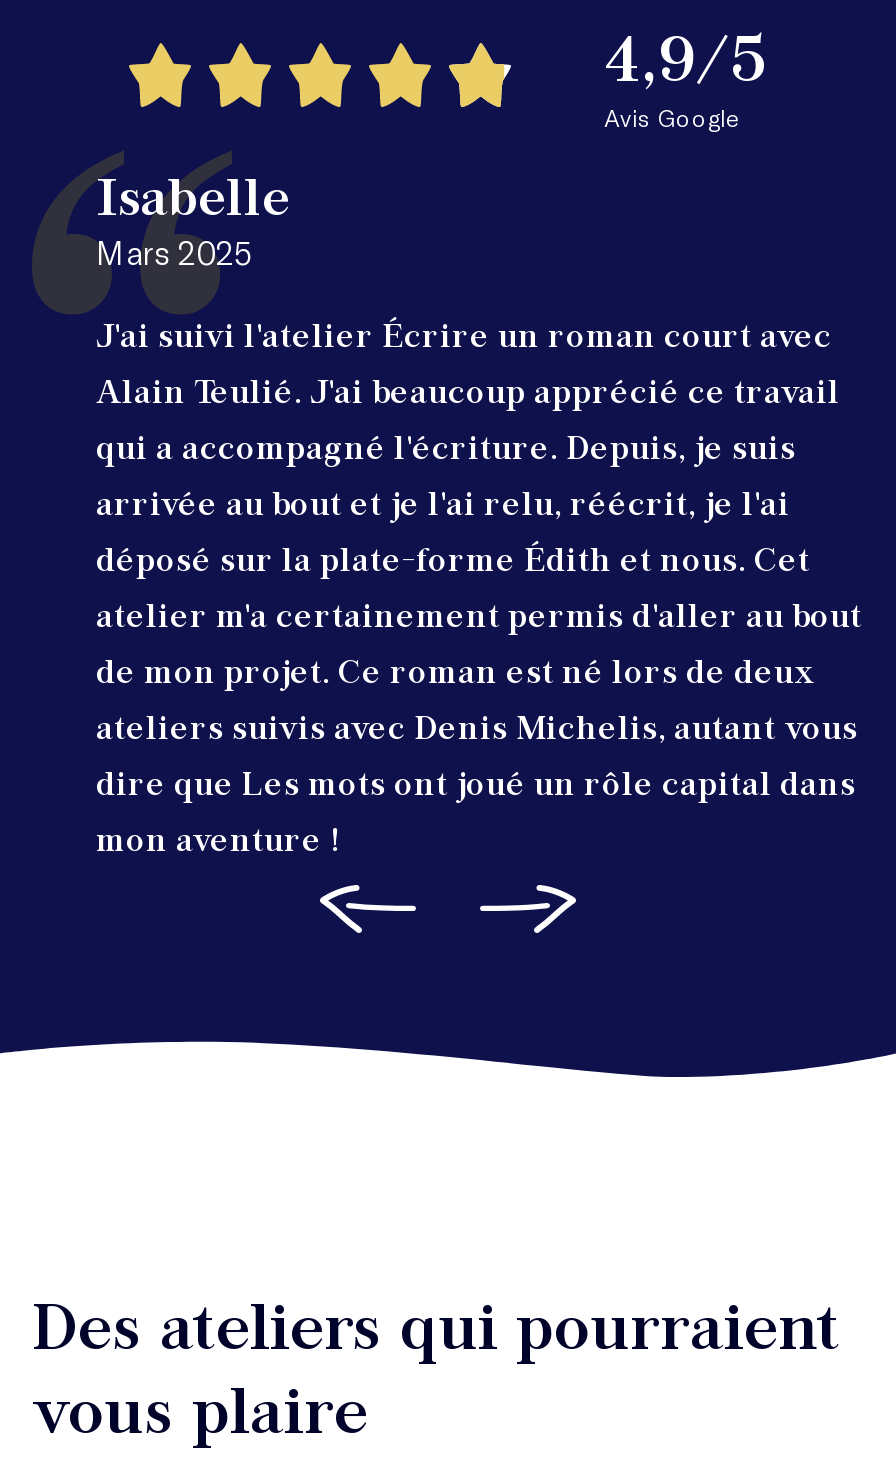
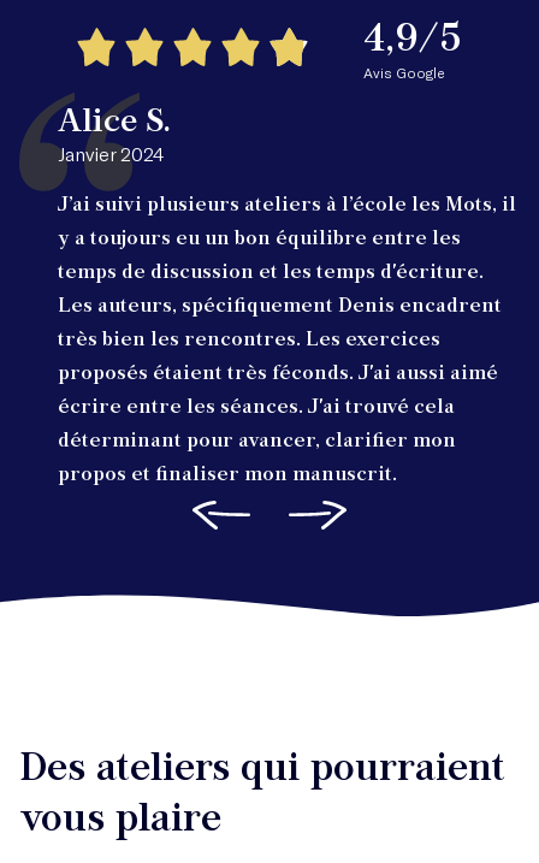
[96,159,290,271] Isabelle | Mars 2025 -> [58,97,171,165] Alice S. | Janvier 2024
[96,313,862,863] J'ai suivi l'atelier Écrire un roman court avec | Alain Teulié. J'ai beaucoup apprécié ce travail | qui a accompagné l'écriture. Depuis, je suis | arrivée au bout et je l'ai relu, réécrit, je l'ai | déposé sur la plate-forme Édith et nous. Cet | atelier m'a certainement permis d'aller au bout | de mon projet. Ce roman est né lors de deux | ateliers suivis avec Denis Michelis, autant vous | dire que Les mots ont joué un rôle capital dans | mon aventure ! -> [58,190,516,487] J’ai suivi plusieurs ateliers à l’école les Mots, il | y a toujours eu un bon équilibre entre les | temps de discussion et les temps d'écriture. | Les auteurs, spécifiquement Denis encadrent | très bien les rencontres. Les exercices | proposés étaient très féconds. J'ai aussi aimé | écrire entre les séances. J'ai trouvé cela | déterminant pour avancer, clarifier mon | propos et finaliser mon manuscrit.

